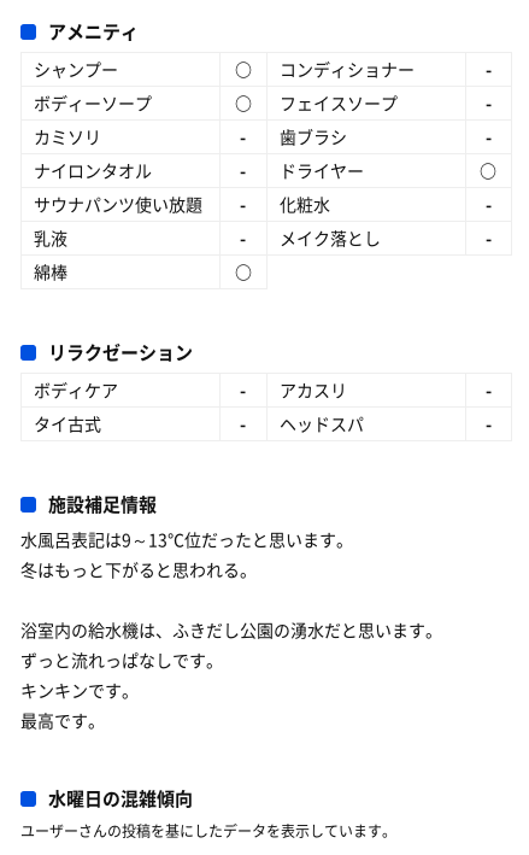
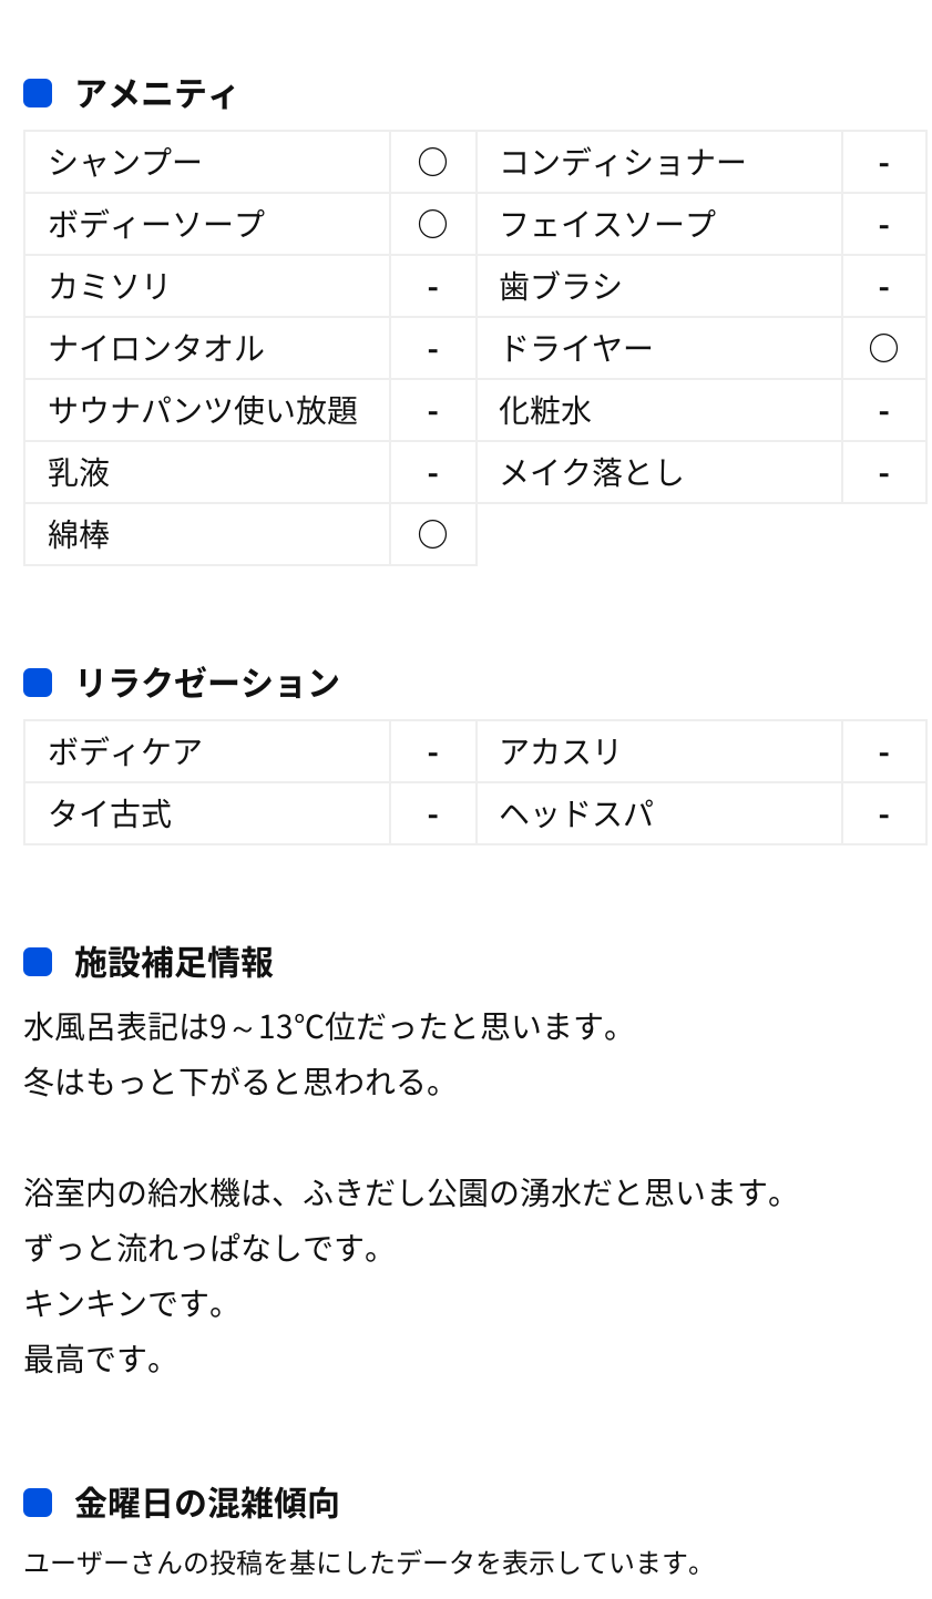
[48,785,193,812] 水曜日の混雑傾向 -> [74,1477,340,1526] 金曜日の混雑傾向

